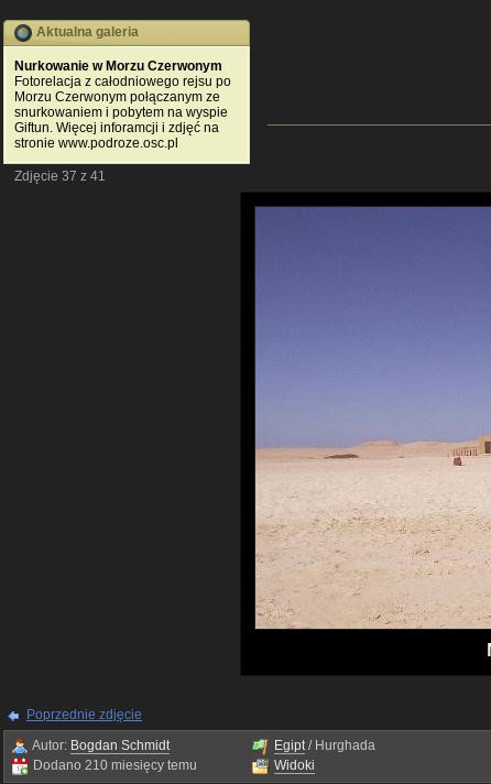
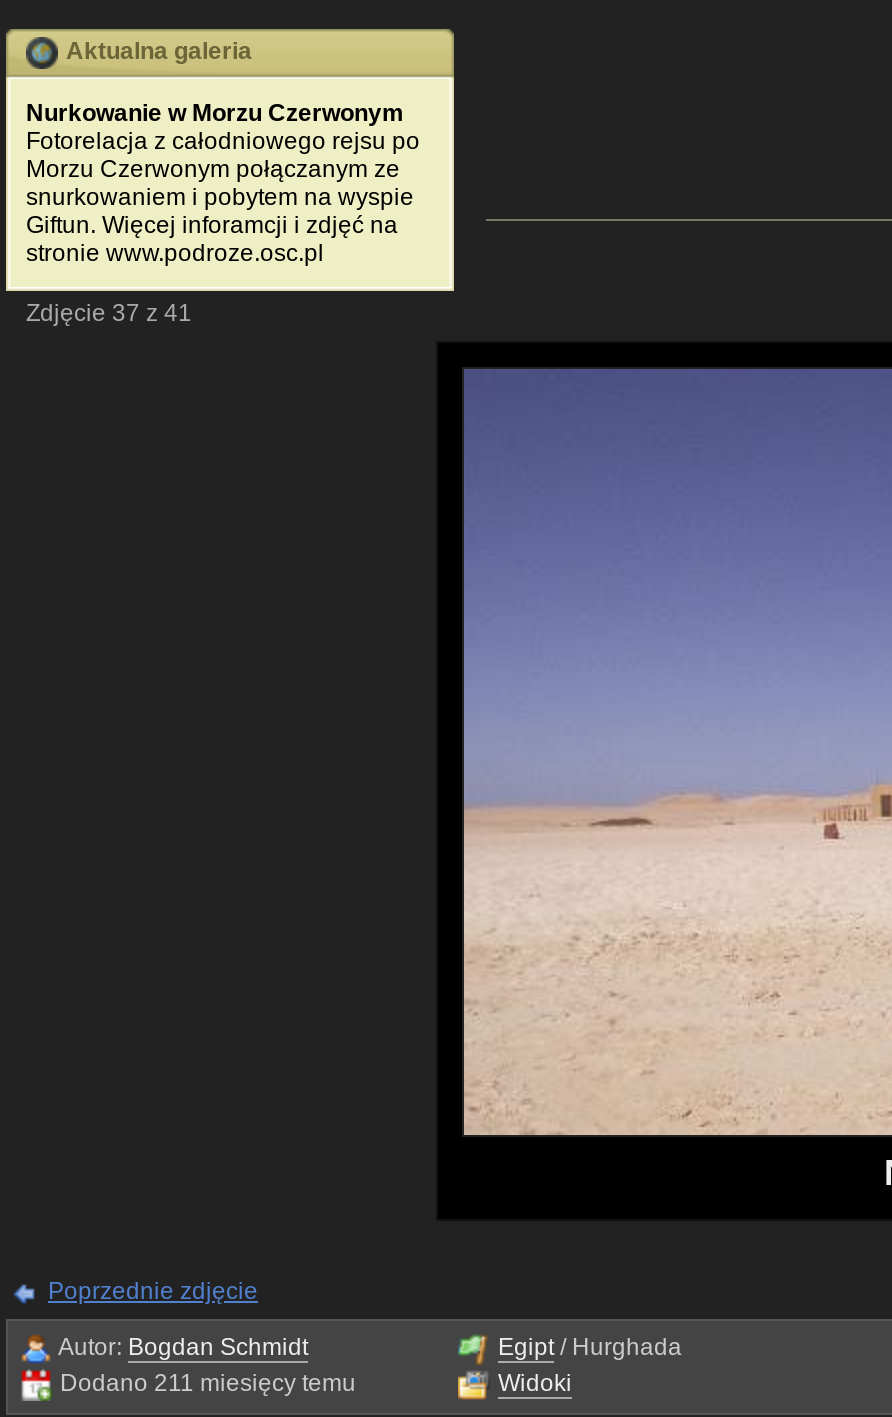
[30,758,197,773] Dodano 210 miesięcy temu -> [54,1369,356,1397] Dodano 211 miesięcy temu

